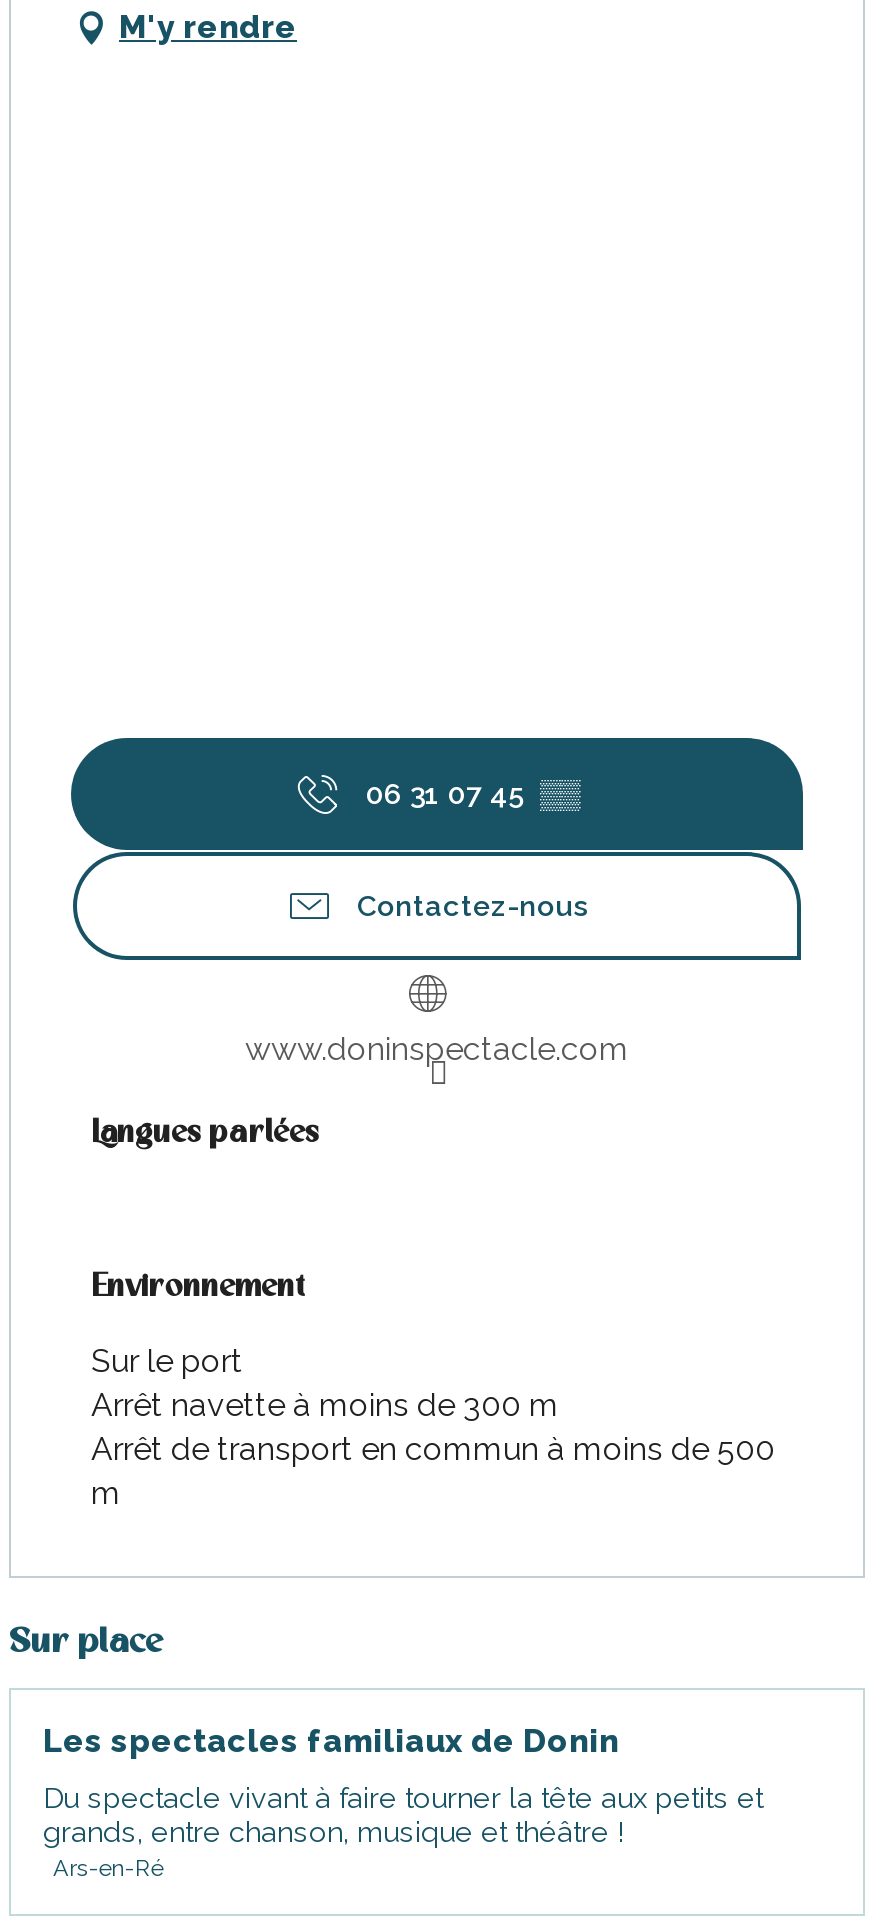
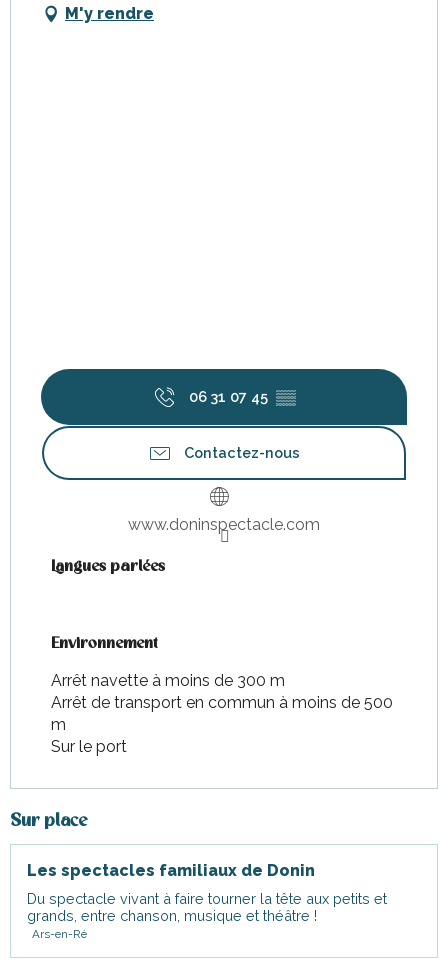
moved [91,1343,243,1381] -> [51,737,127,756]: Sur le port
moved [91,1387,775,1513] -> [51,671,393,734]: Arrêt navette à moins de 300 m | Arrêt de transport en commun à moins de 500 | m

